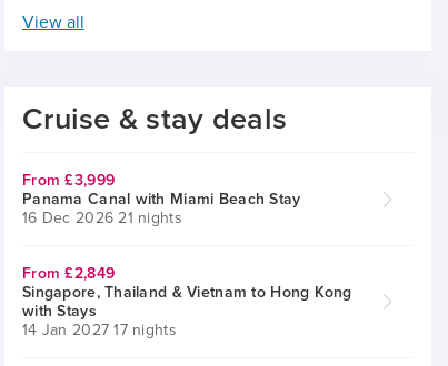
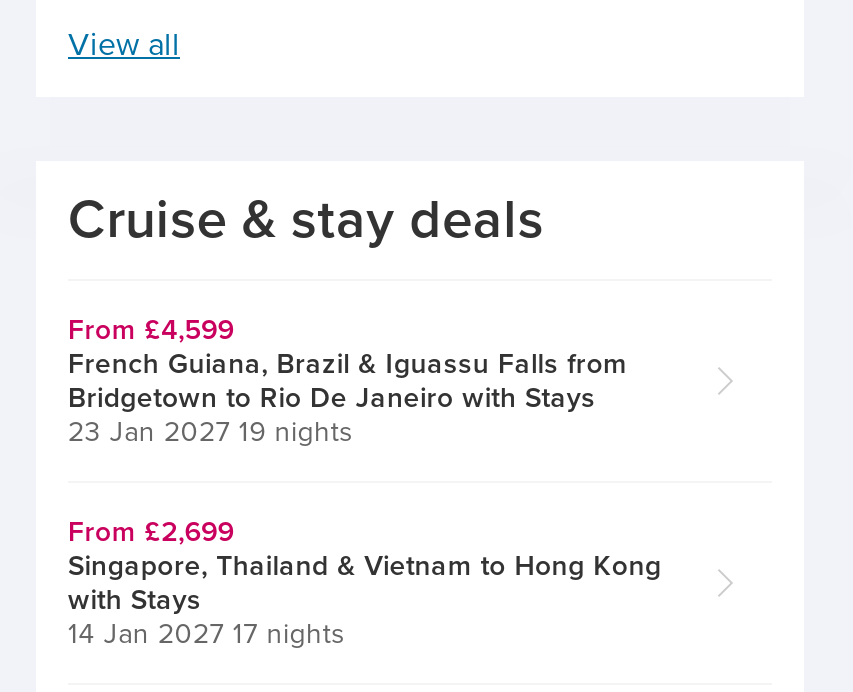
[22,171,301,228] From £3,999 | Panama Canal with Miami Beach Stay | 16 Dec 2026 21 nights -> [68,314,628,450] From £4,599 | French Guiana, Brazil & Iguassu Falls from | Bridgetown to Rio De Janeiro with Stays | 23 Jan 2027 19 nights
[22,264,115,283] From £2,849 -> [68,516,234,550] From £2,699

